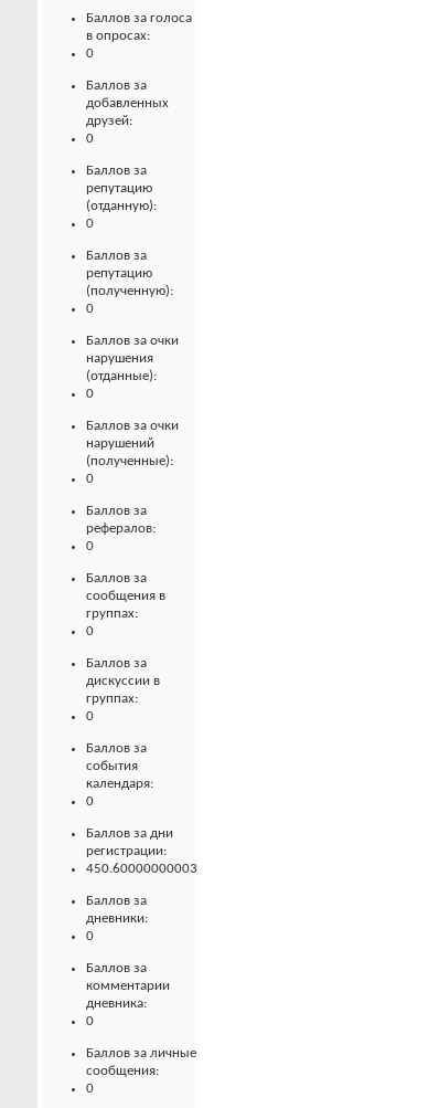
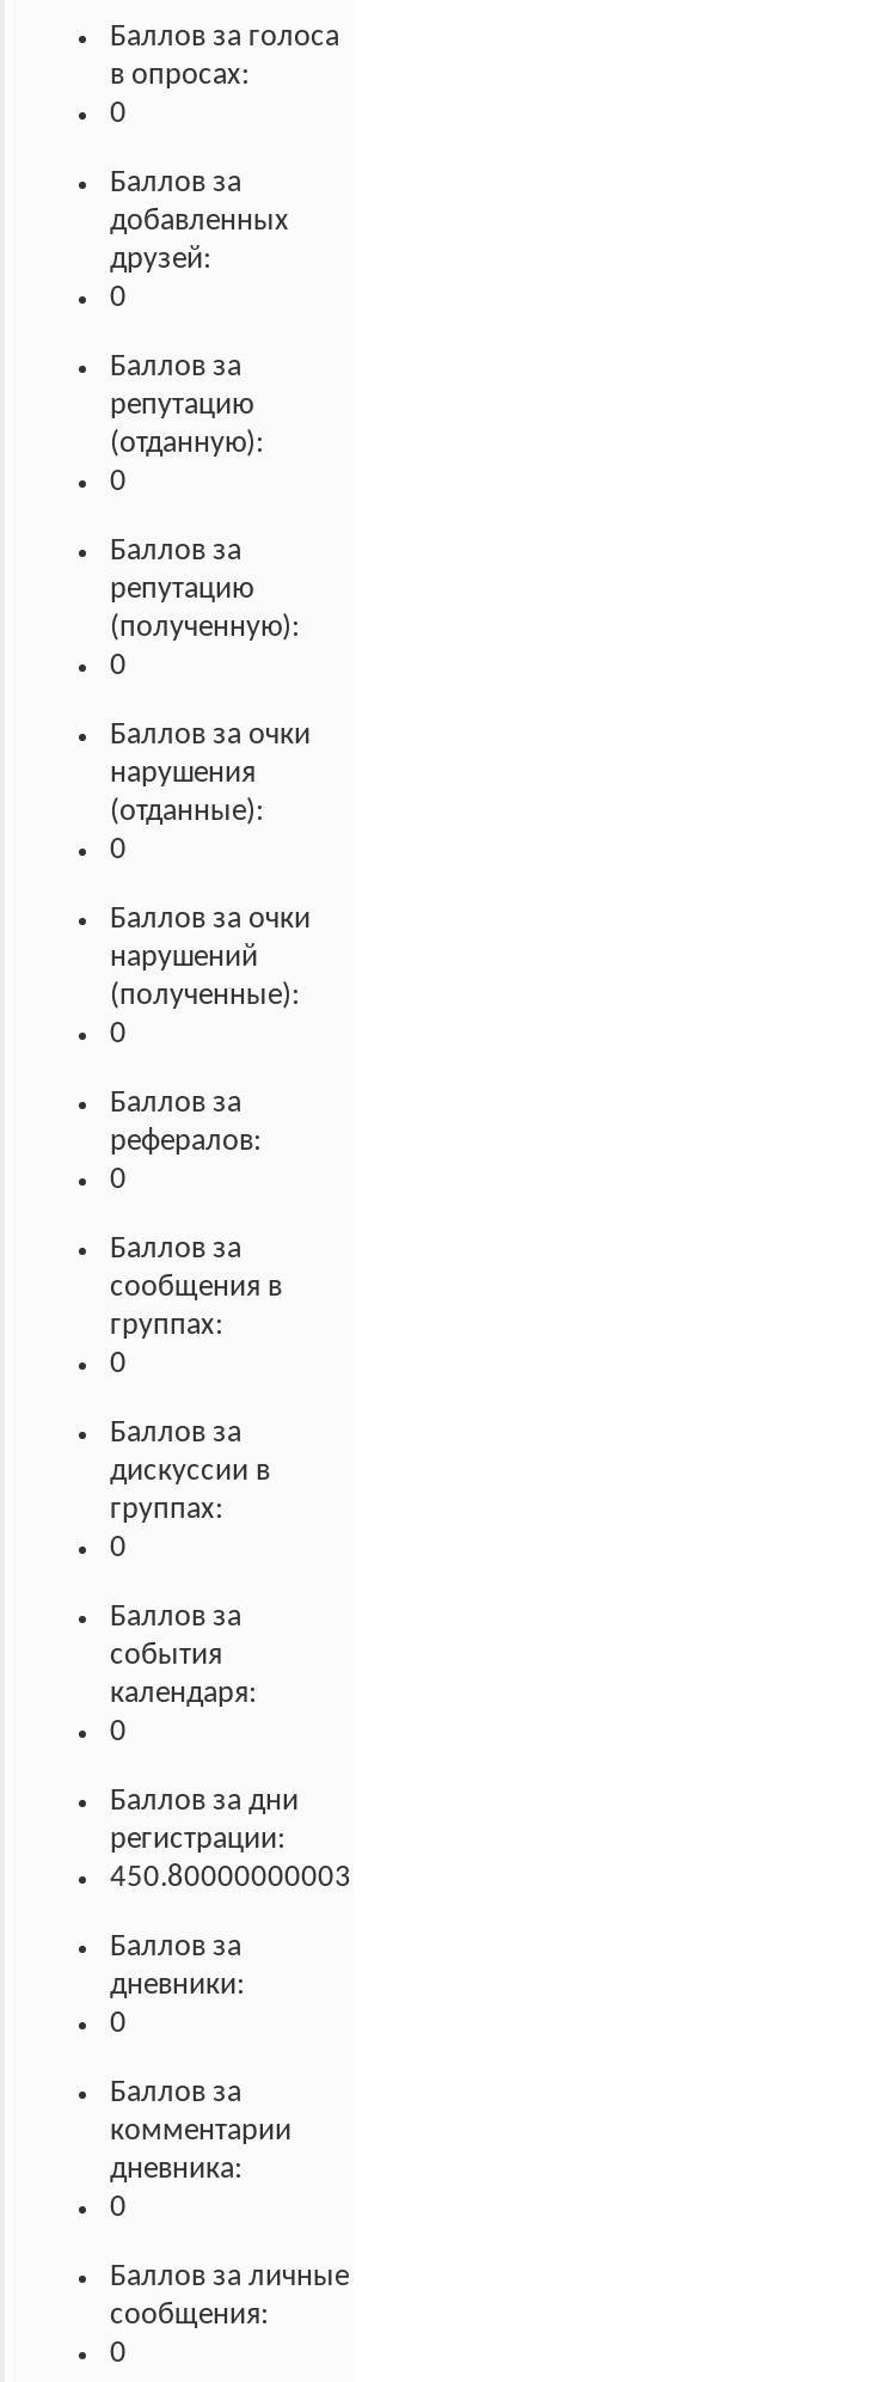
[86,862,197,876] 450.60000000003 -> [110,1862,351,1893] 450.80000000003

